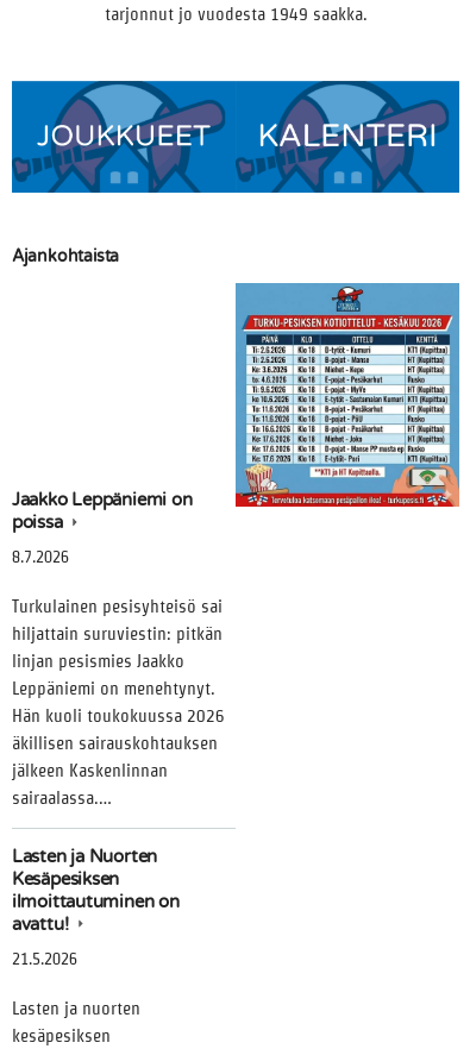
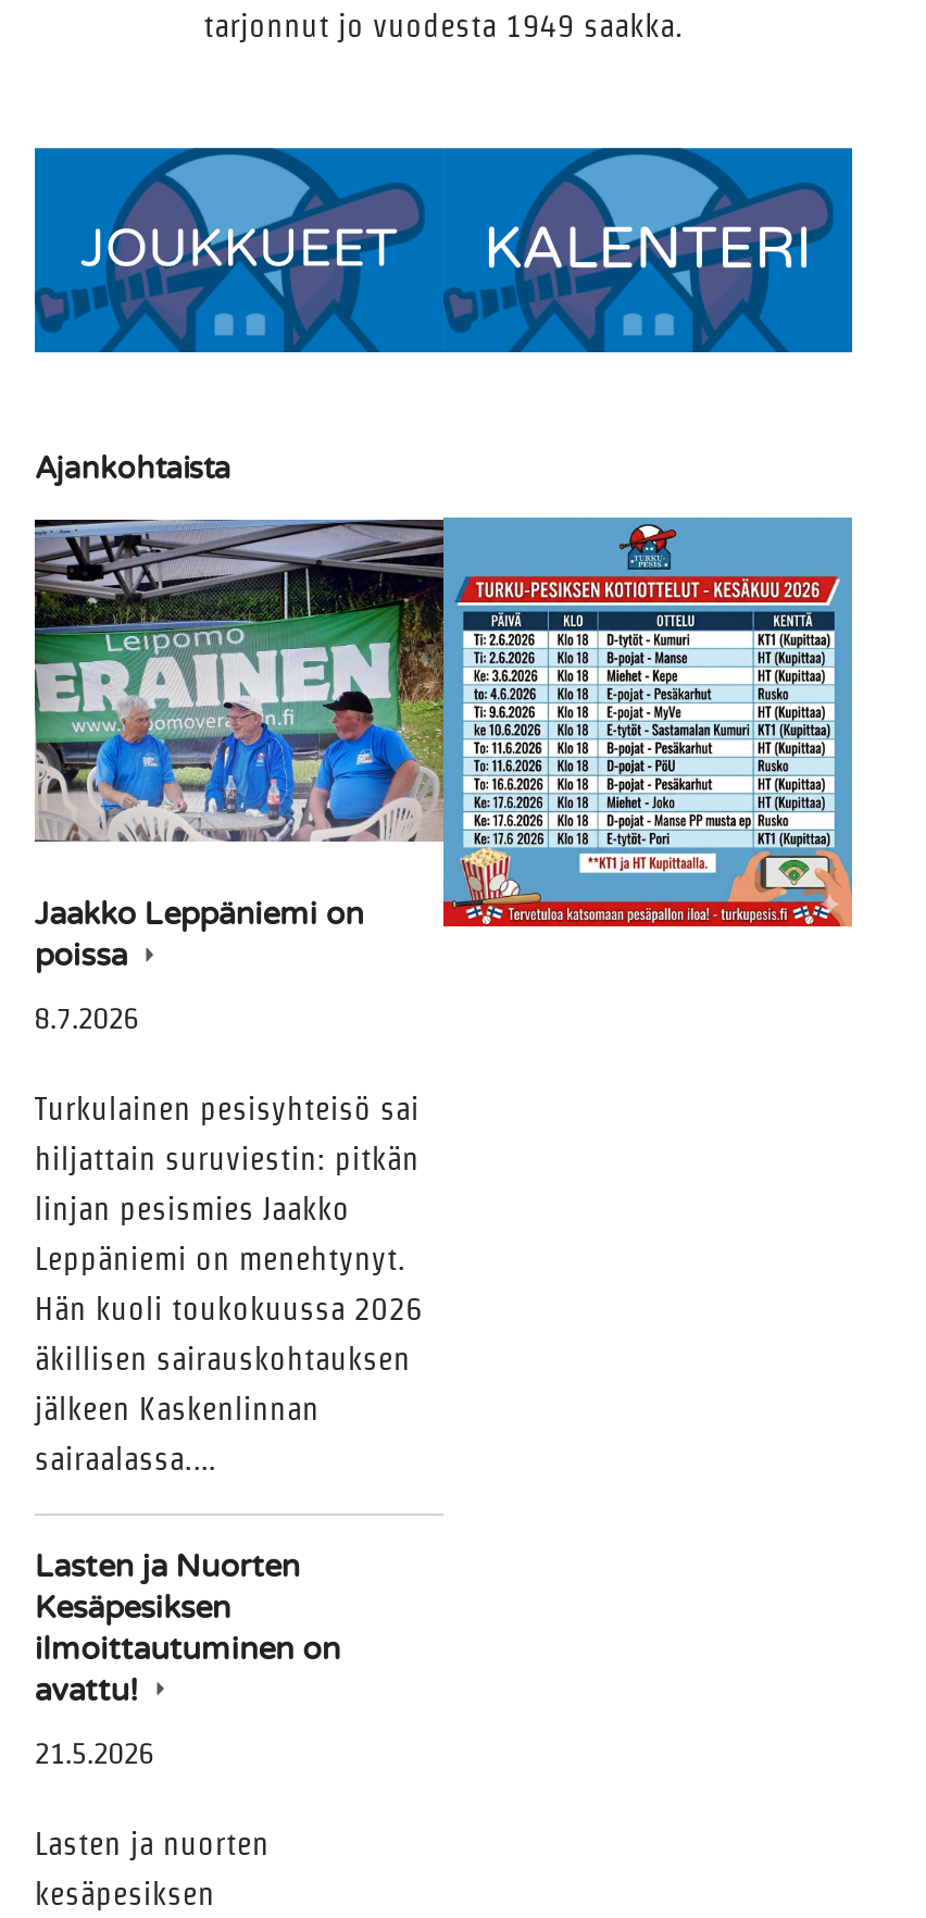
none -> [33,518,446,844] [image]

